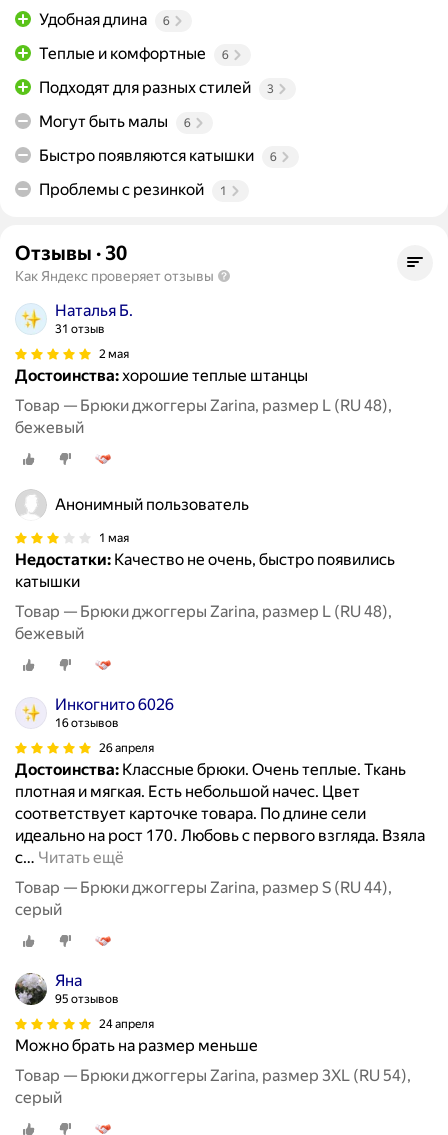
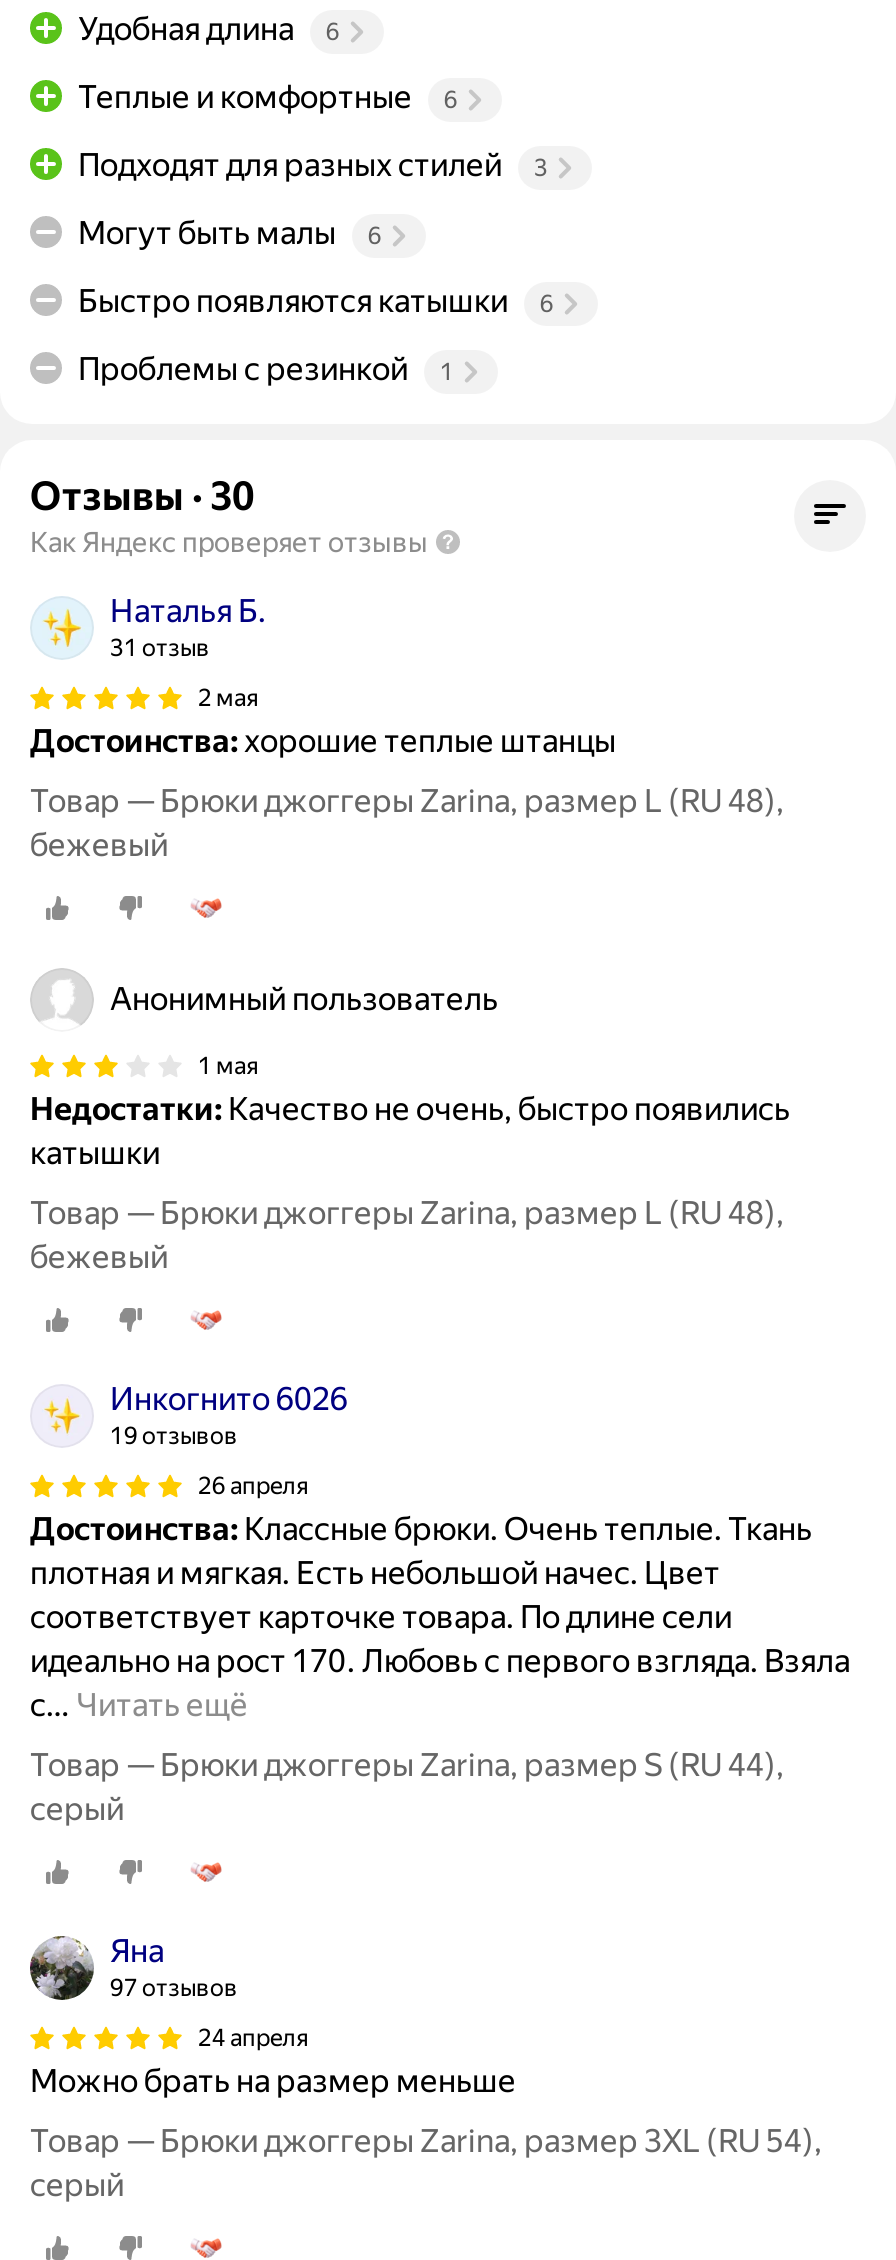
[55,716,119,730] 16 отзывов -> [110,1422,238,1450] 19 отзывов
[55,992,119,1006] 95 отзывов -> [110,1974,238,2002] 97 отзывов

